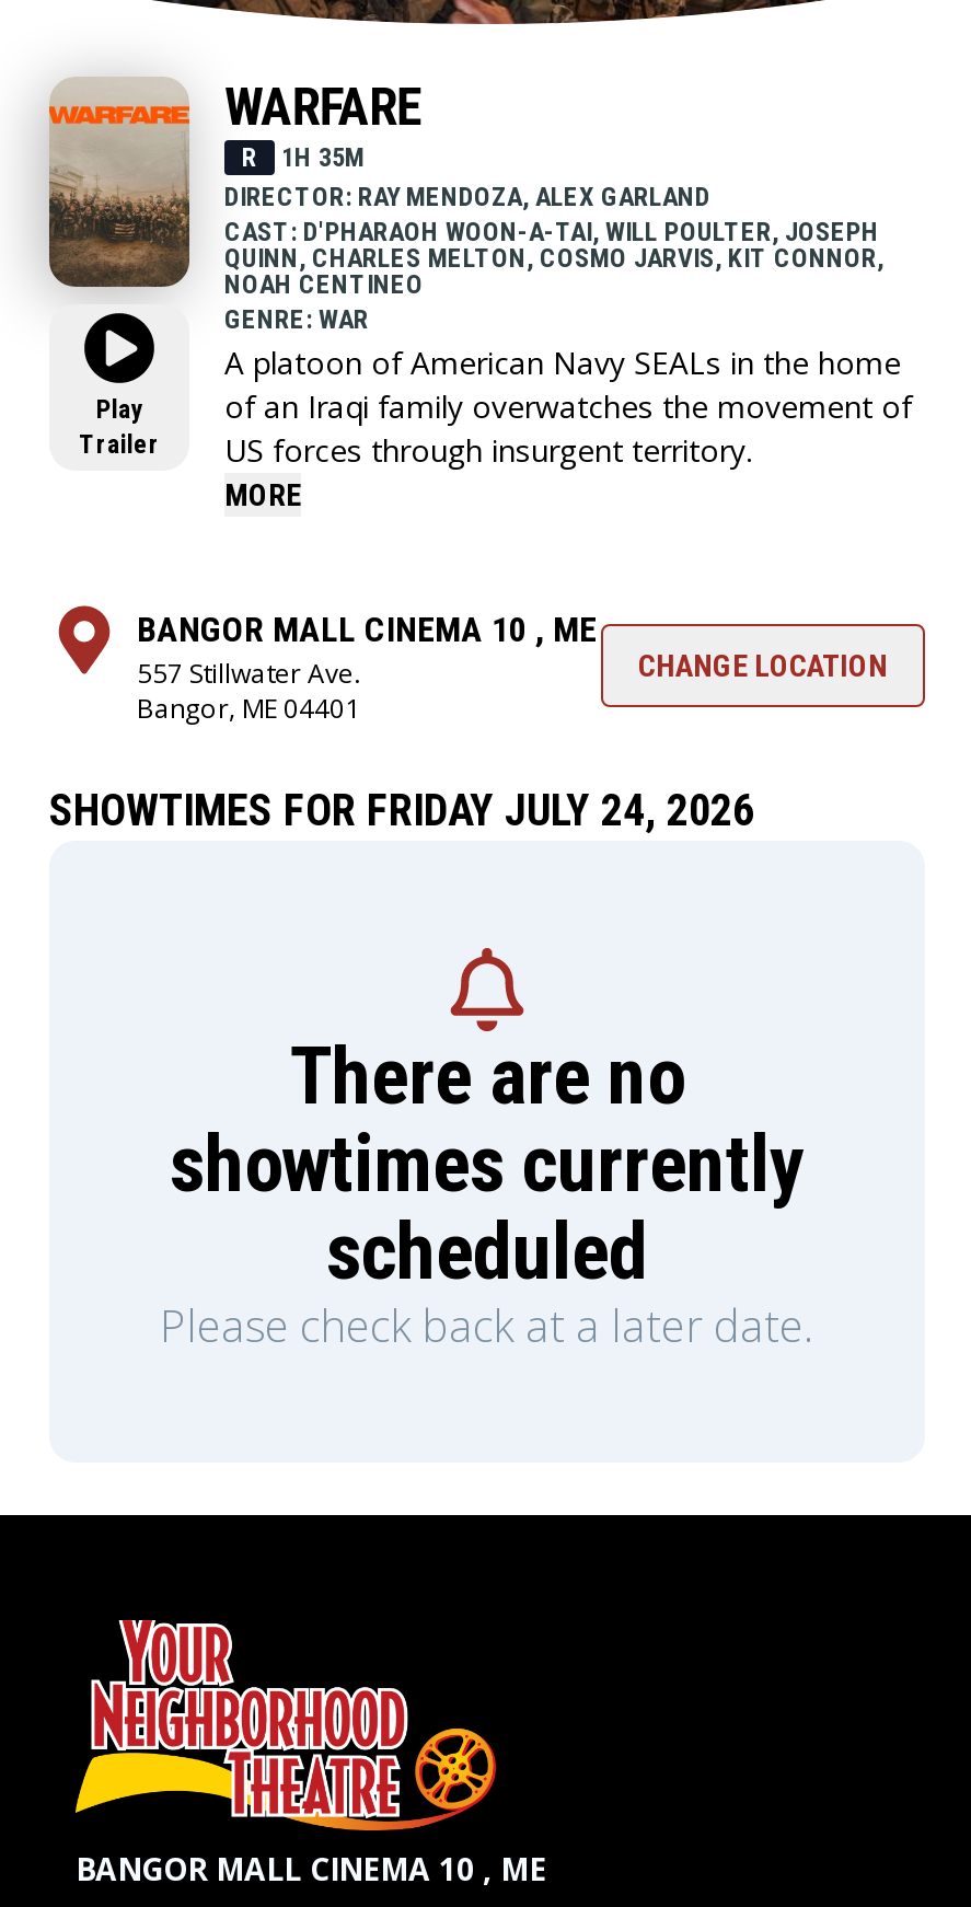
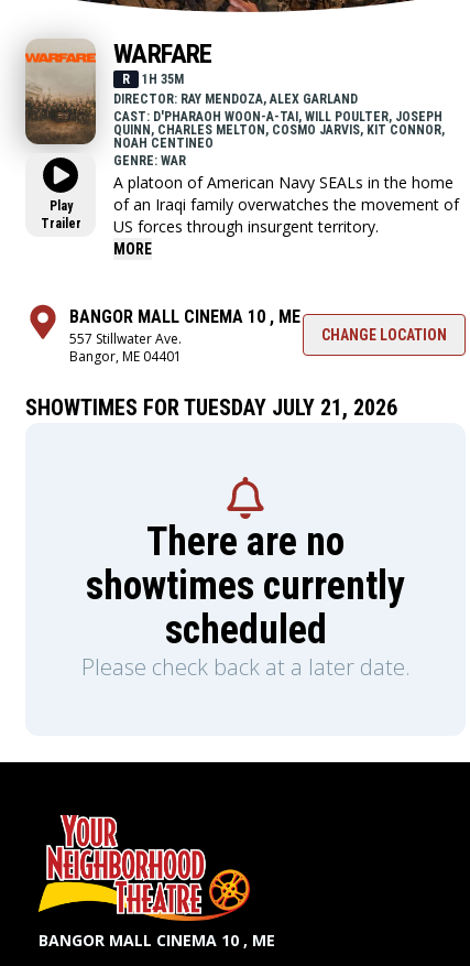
[49,784,754,836] SHOWTIMES FOR FRIDAY JULY 24, 2026 -> [25,394,397,421] SHOWTIMES FOR TUESDAY JULY 21, 2026

